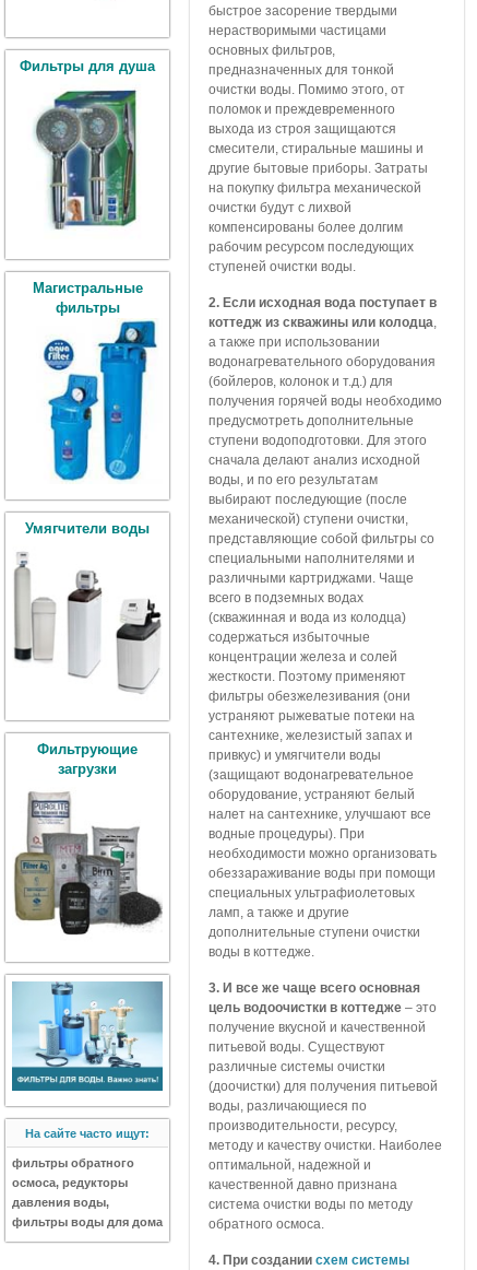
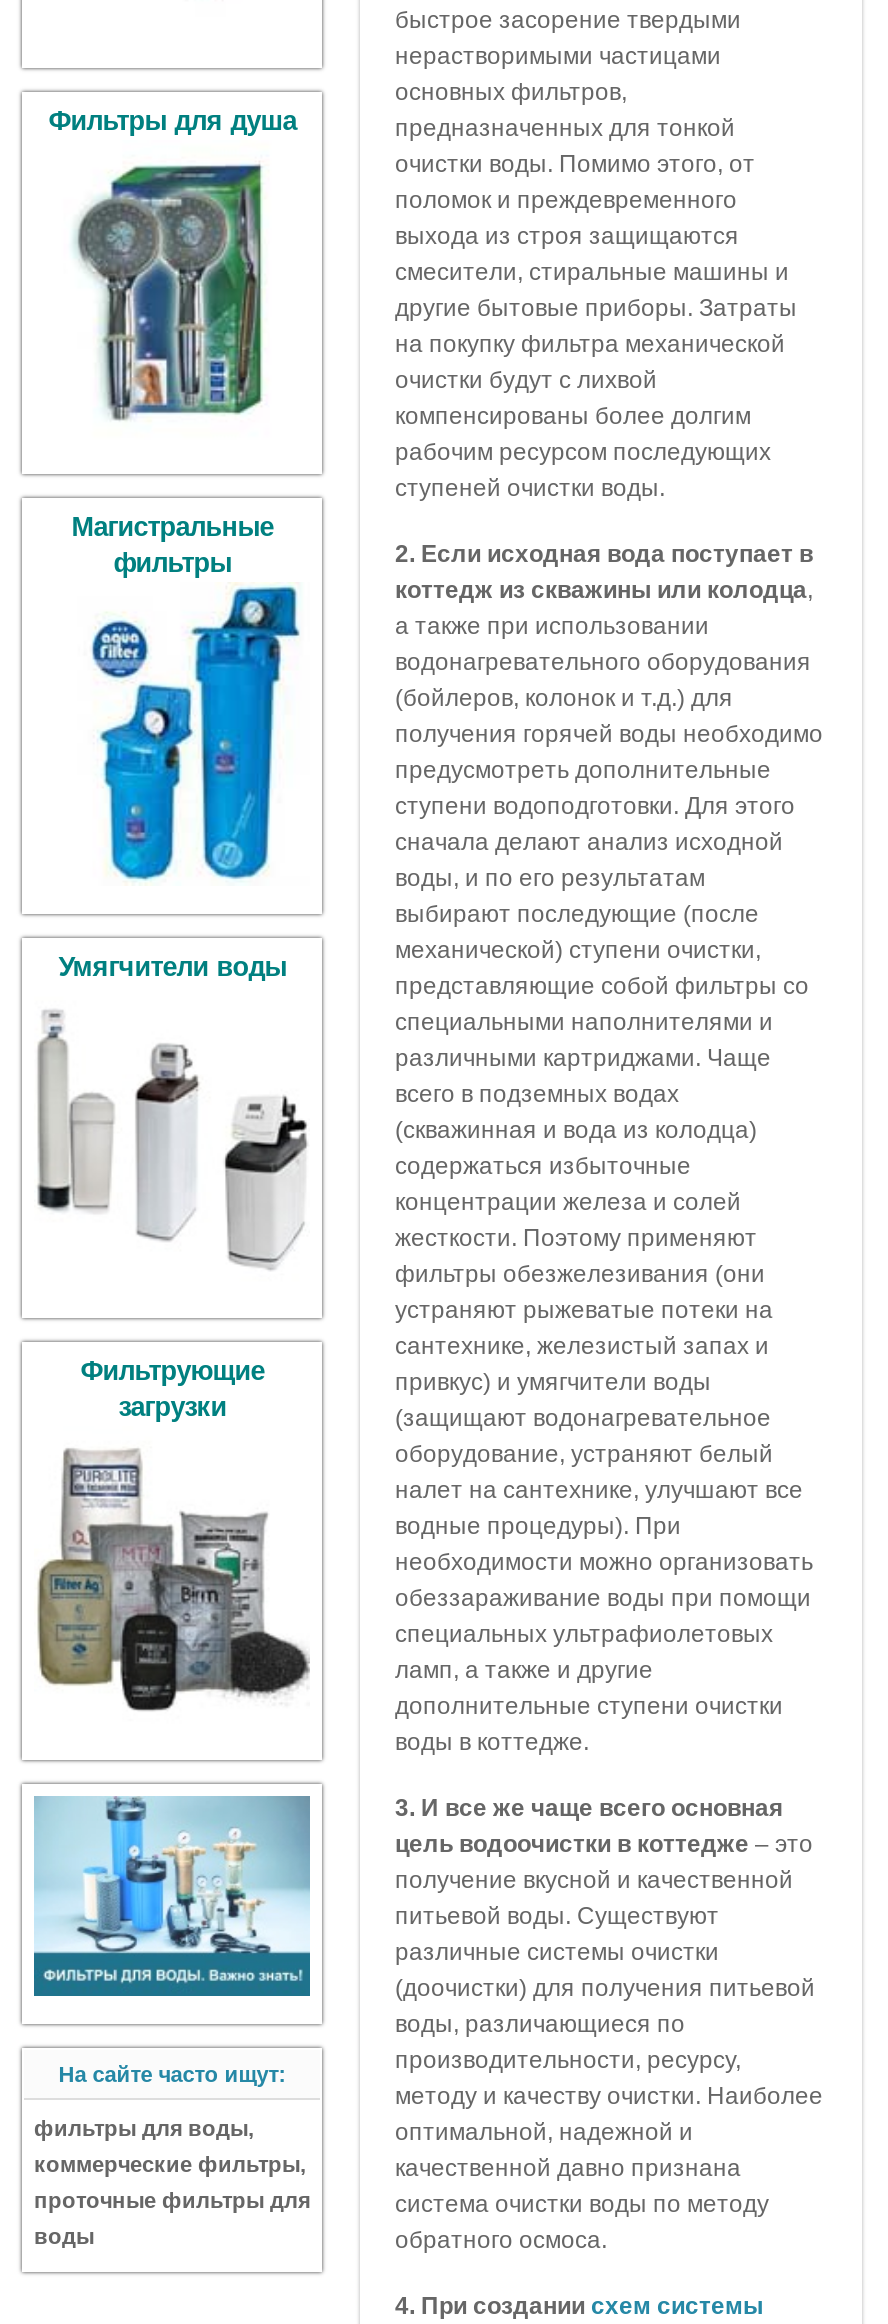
[12,1156,134,1169] фильтры обратного -> [34,2115,254,2139] фильтры для воды,
[12,1176,128,1189] осмоса, редукторы -> [34,2151,306,2175] коммерческие фильтры,
[12,1195,109,1208] давления воды, -> [34,2187,310,2211] проточные фильтры для
[12,1215,163,1228] фильтры воды для дома -> [34,2223,94,2247] воды

